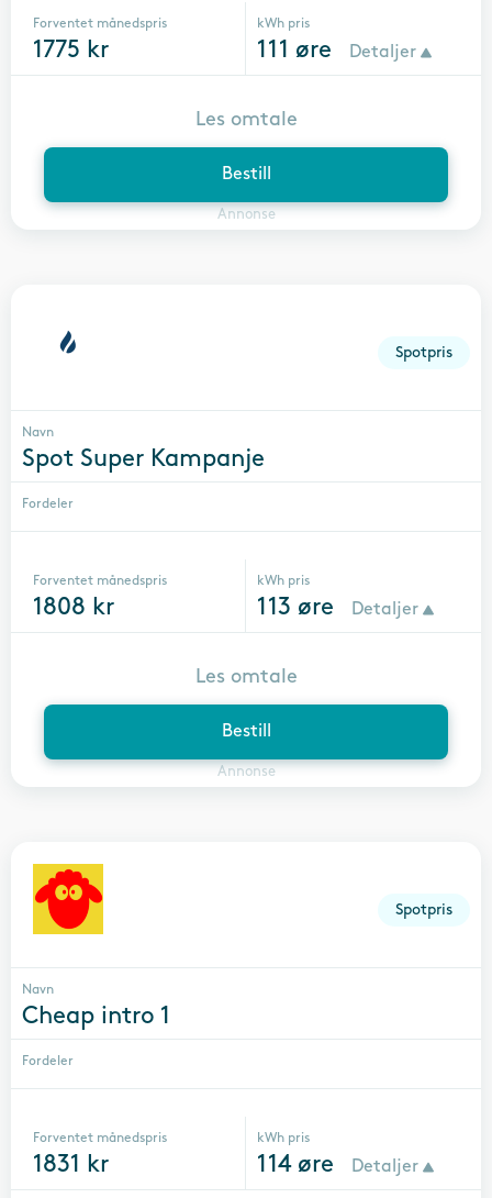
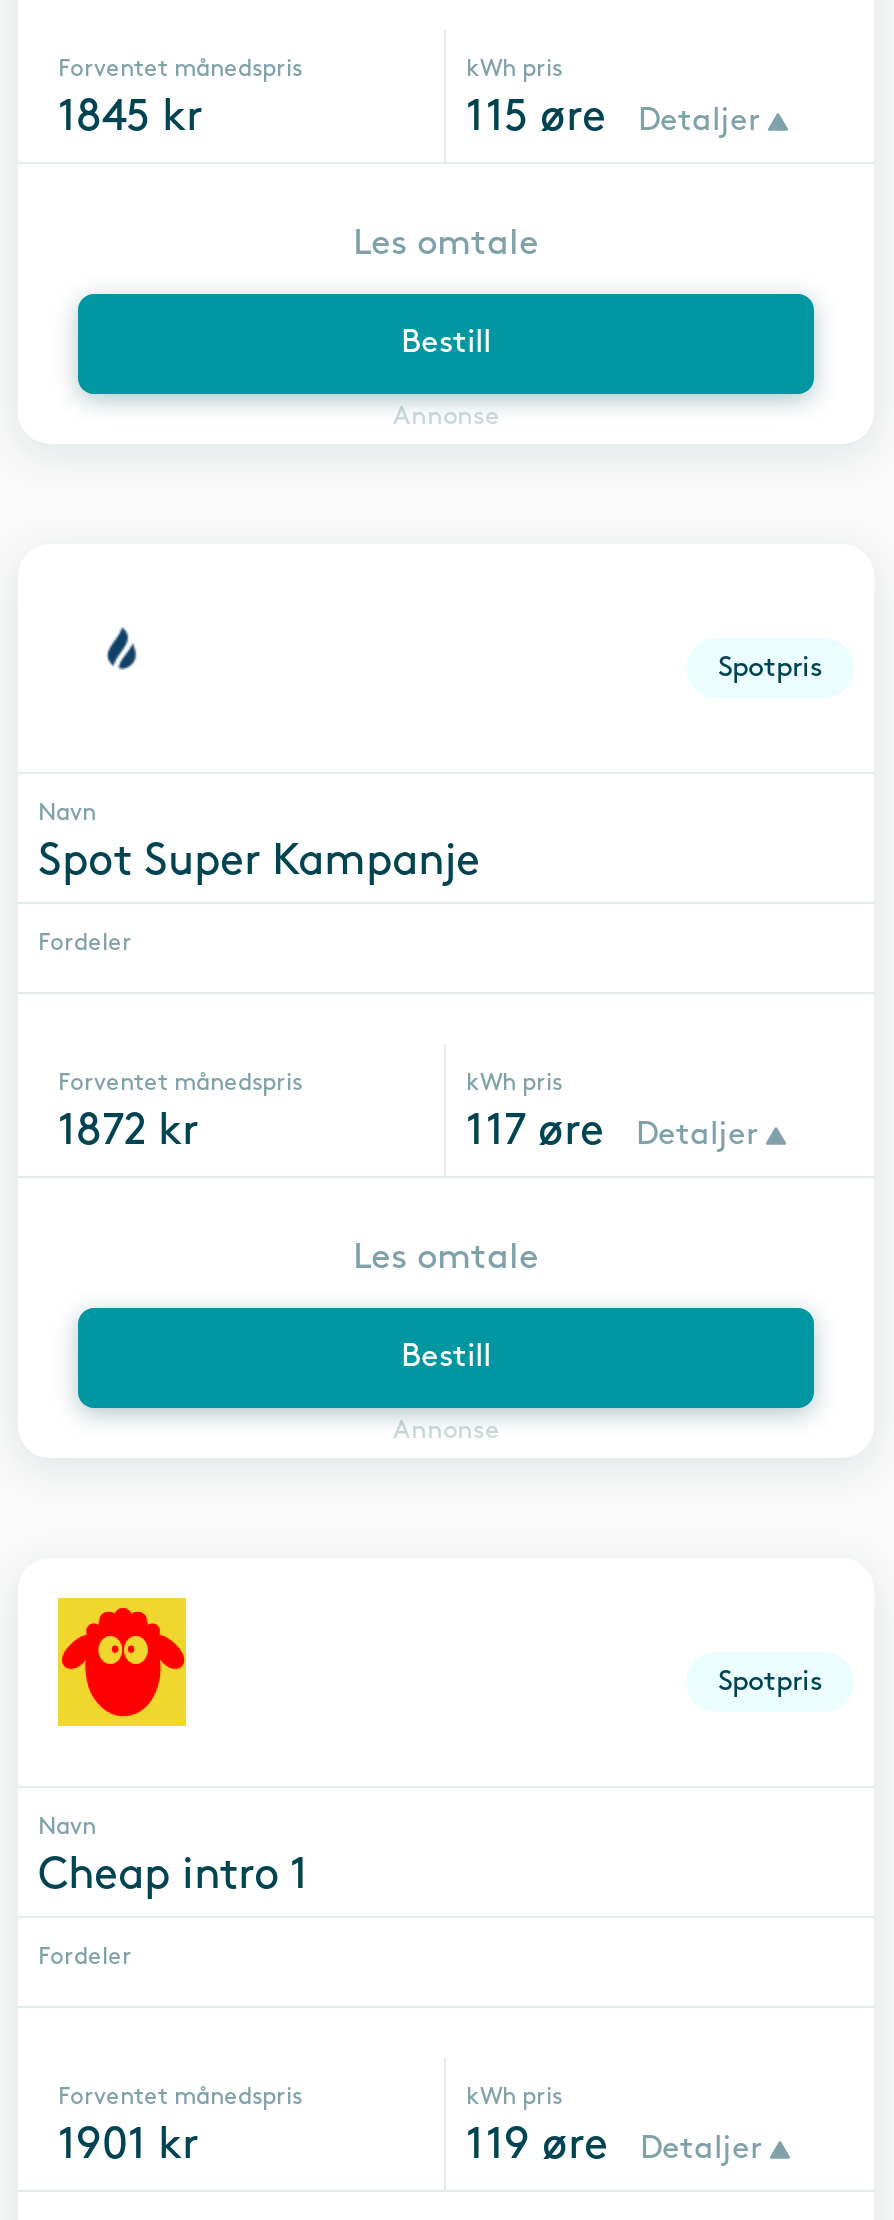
[33,38,109,62] 1775 kr -> [58,96,202,138] 1845 kr
[257,38,421,62] 111 øre Detaljer -> [466,96,768,138] 115 øre Detaljer
[33,596,114,619] 1808 kr -> [58,1110,198,1152] 1872 kr
[257,596,423,619] 113 øre Detaljer -> [466,1110,766,1152] 117 øre Detaljer
[33,1153,109,1176] 1831 kr -> [58,2124,198,2166] 1901 kr
[257,1153,423,1176] 114 øre Detaljer -> [466,2124,770,2166] 119 øre Detaljer

